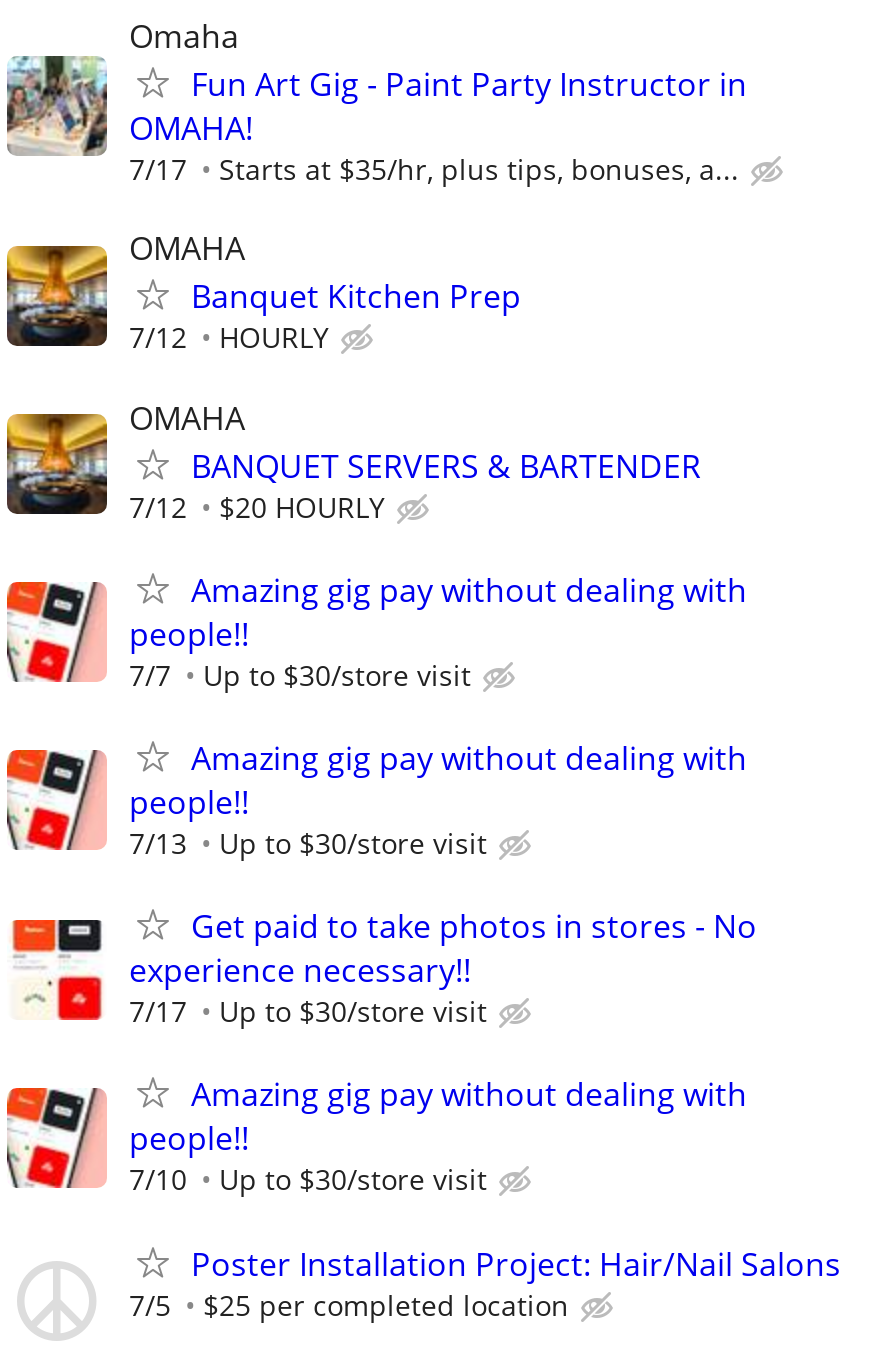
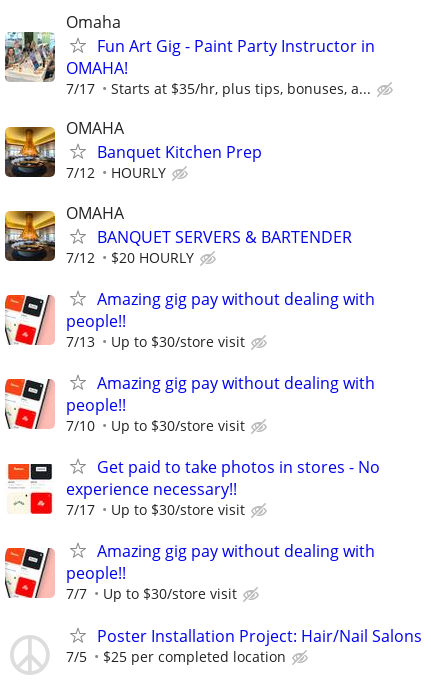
[129,656,471,694] 7/7 Up to $30/store visit -> [66,332,245,351] 7/13 Up to $30/store visit
[129,824,487,862] 7/13 Up to $30/store visit -> [66,416,245,435] 7/10 Up to $30/store visit
[129,1161,487,1199] 7/10 Up to $30/store visit -> [66,584,237,603] 7/7 Up to $30/store visit

